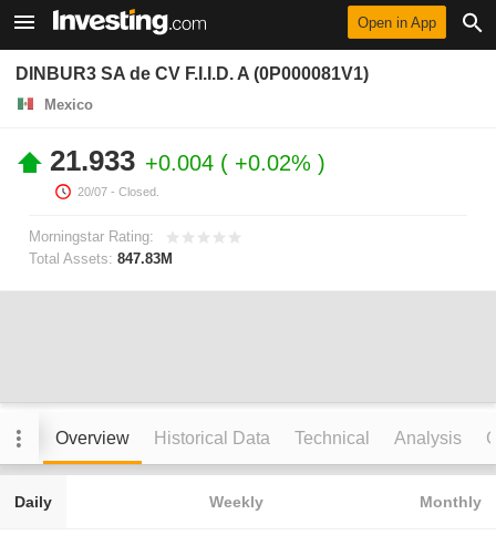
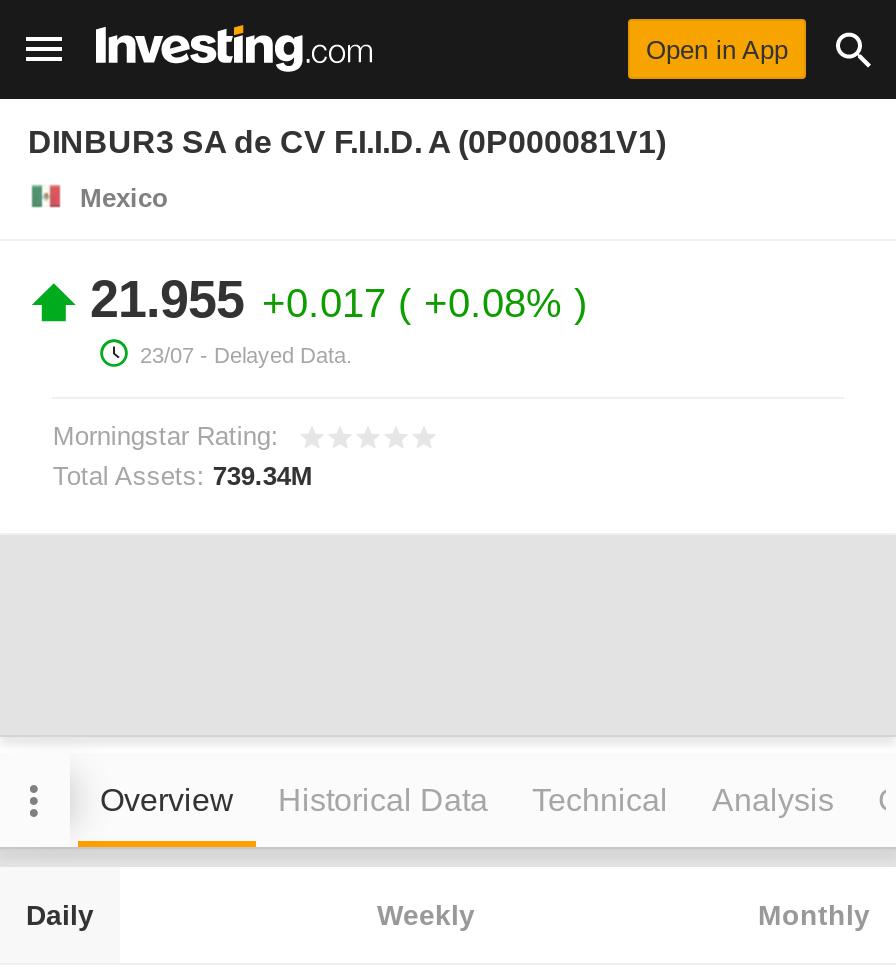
[50,144,318,198] 21.933 +0.004 +0.02% | 20/07 - Closed. -> [90,269,574,367] 21.955 +0.017 +0.08% | 23/07 - Delayed Data.
[29,250,173,267] Total Assets: 847.83M -> [53,461,313,491] Total Assets: 739.34M

